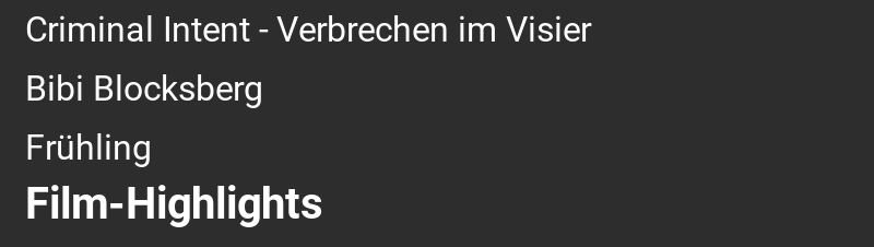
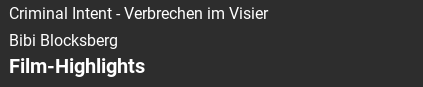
[25,126,152,168] Frühling -> none

